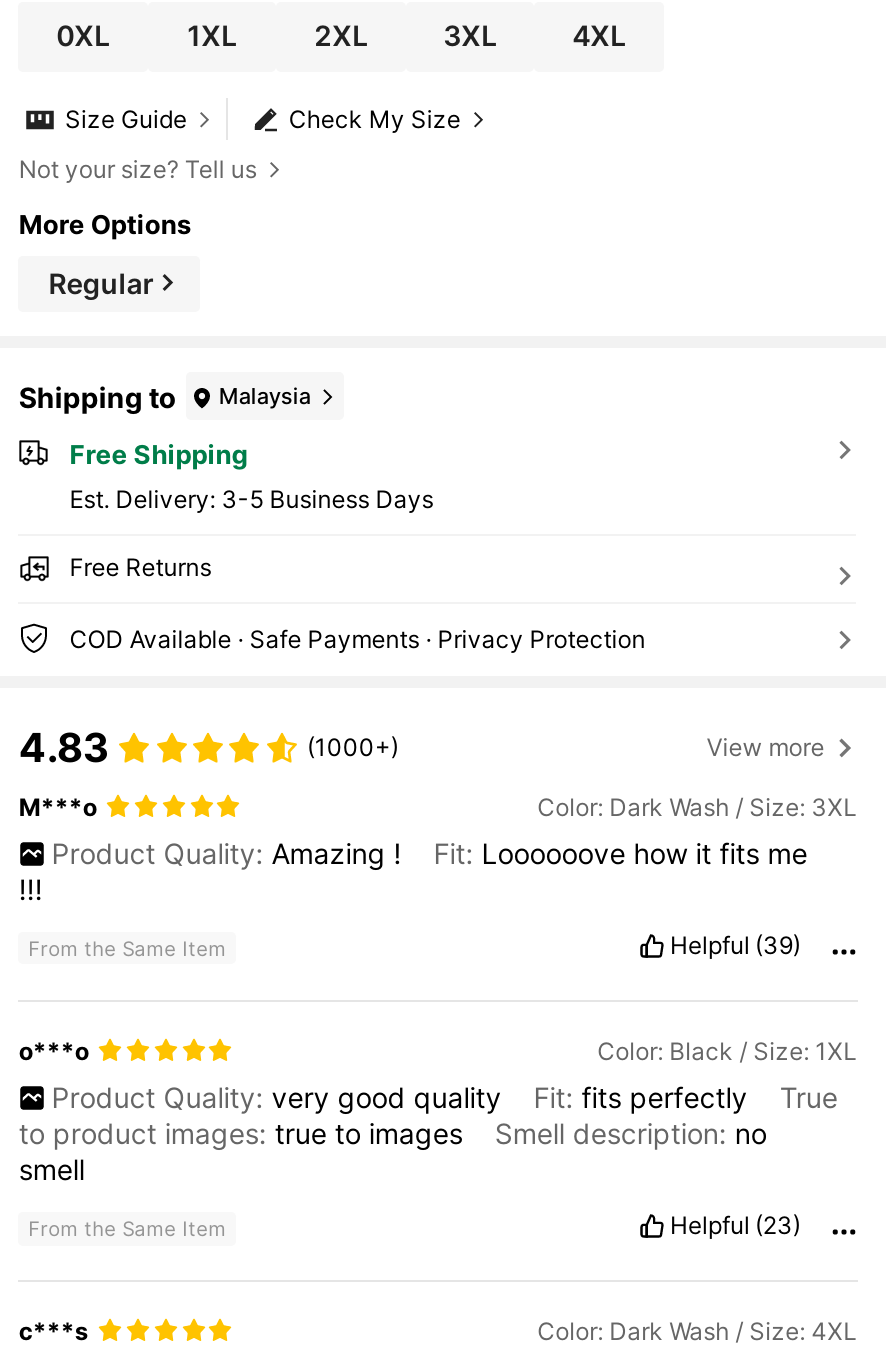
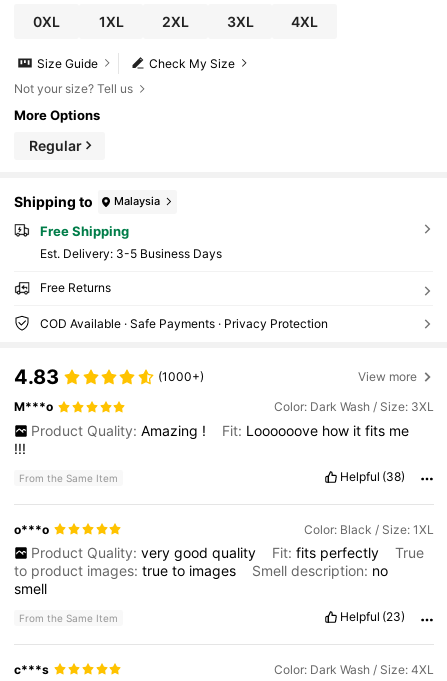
[670,930,801,960] Helpful (39) -> [340,469,405,484] Helpful (38)

